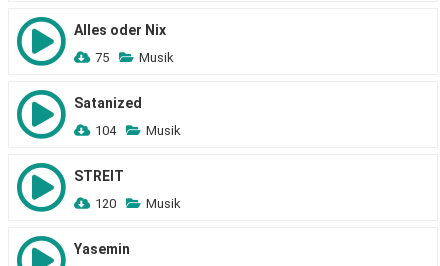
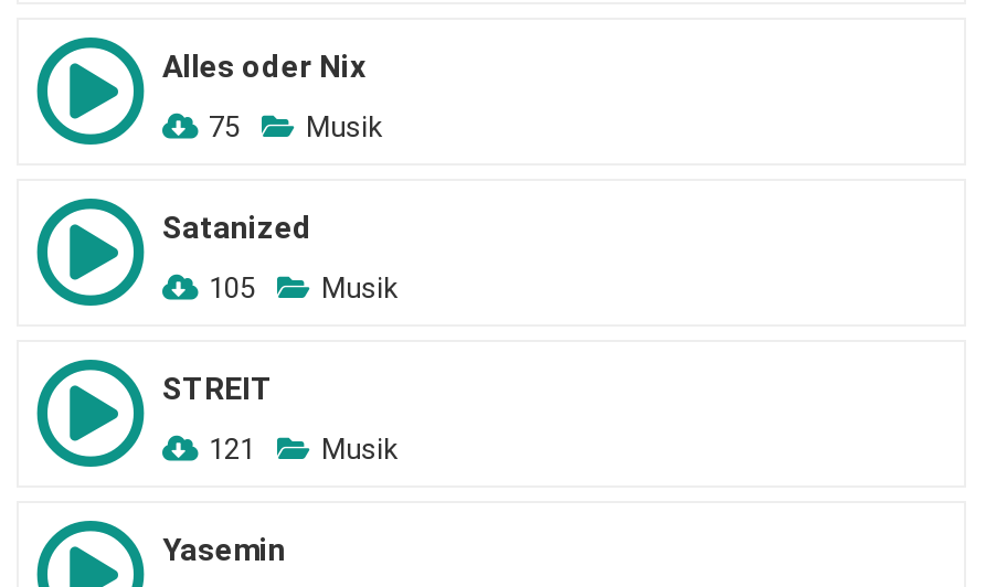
[95,123,181,138] 104 Musik -> [209,271,399,305] 105 Musik
[95,196,181,211] 120 Musik -> [209,433,399,466] 121 Musik

